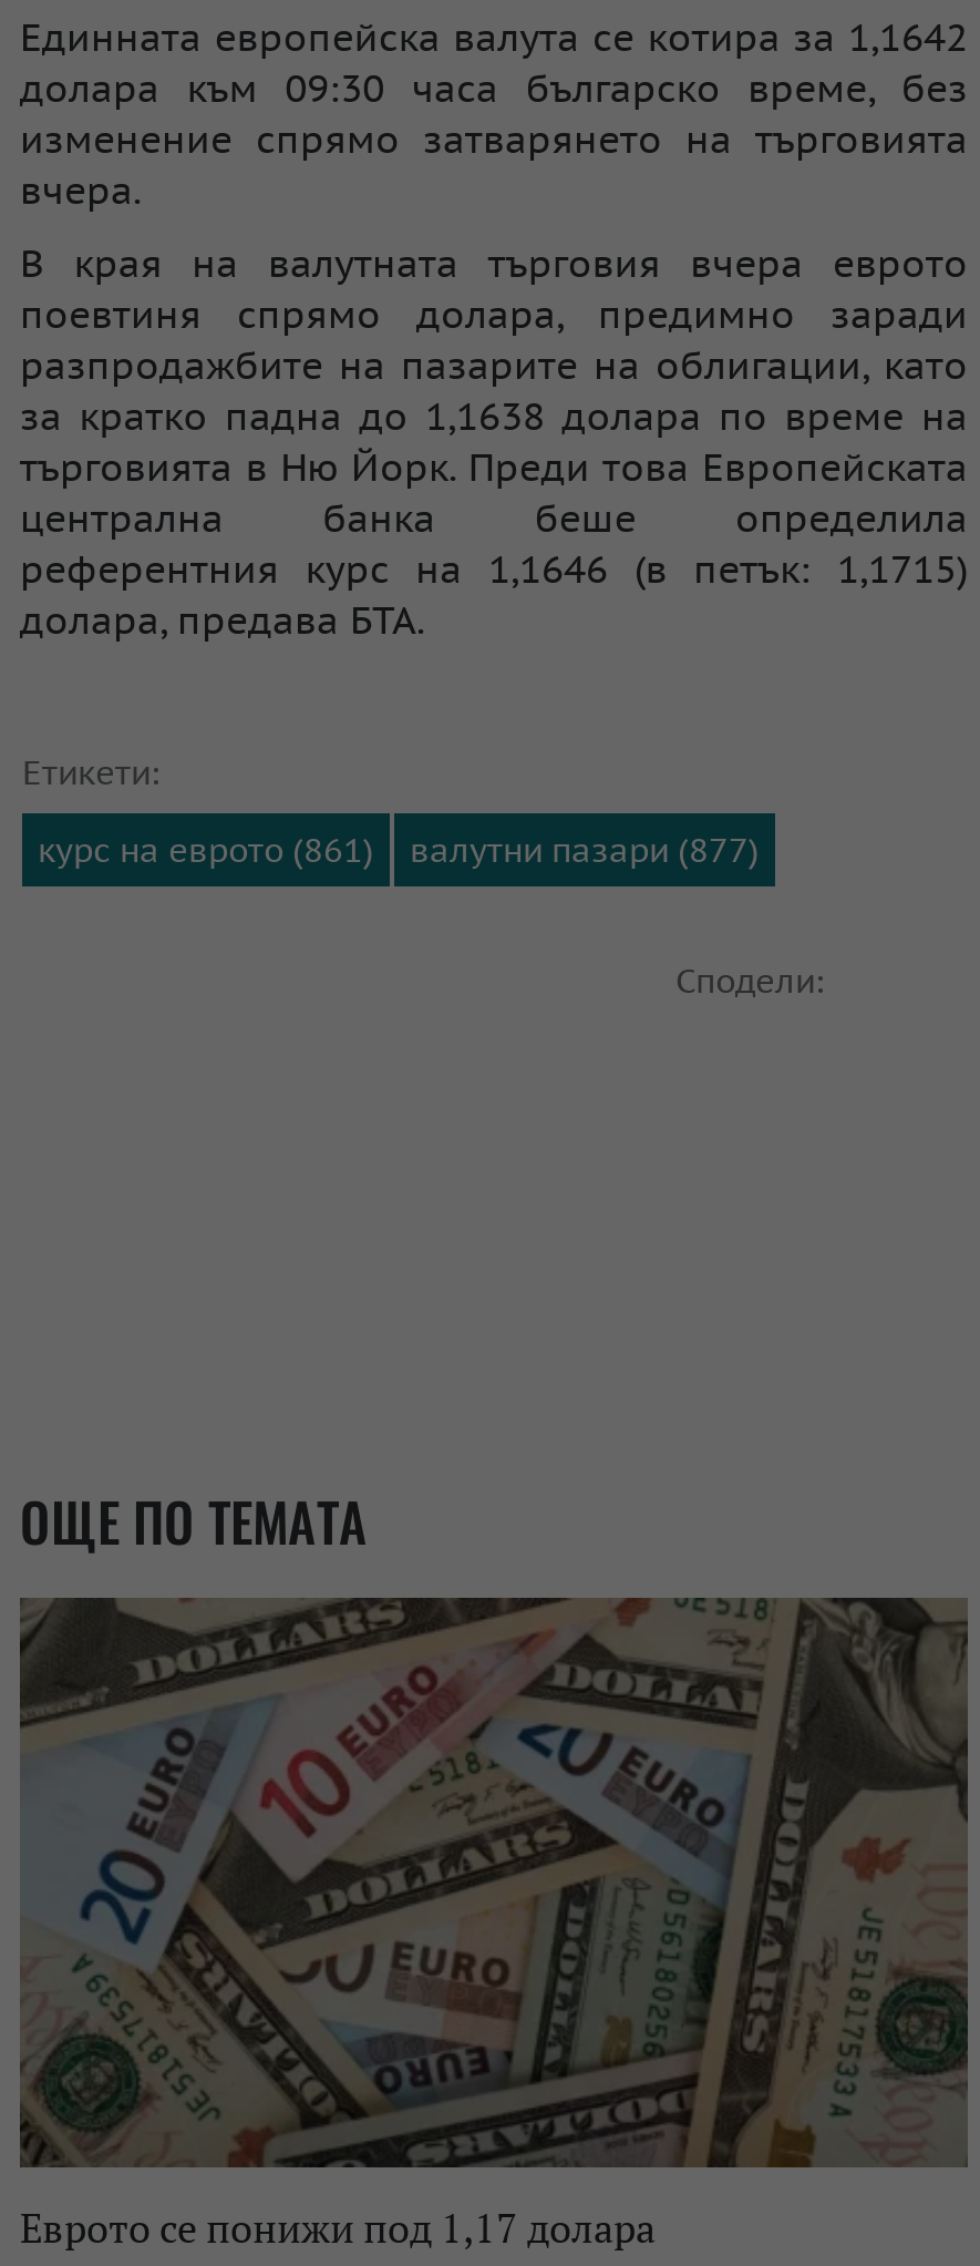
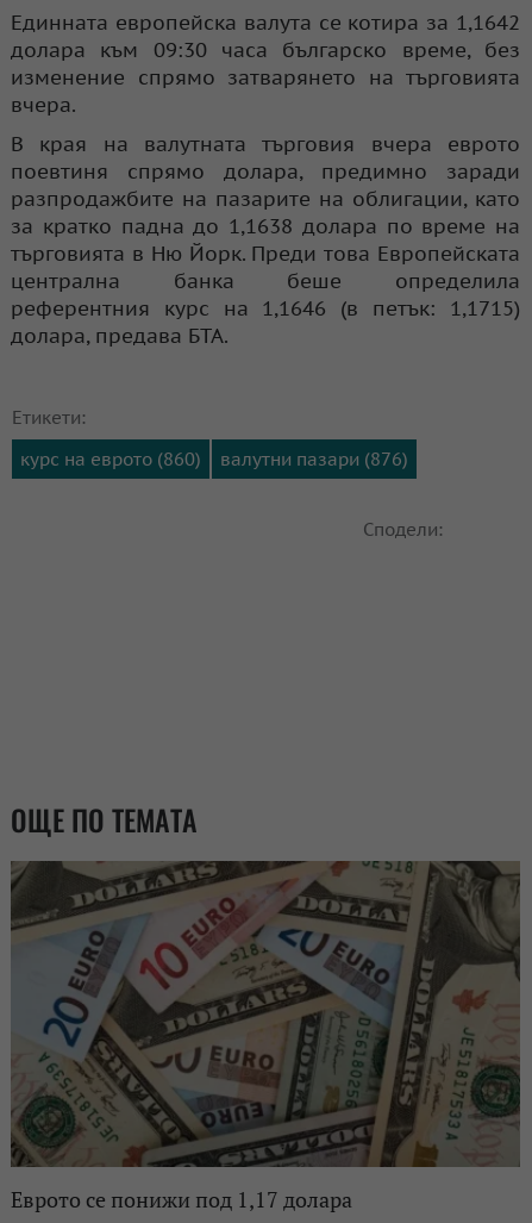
[38,828,374,870] курс на еврото (861) -> [20,448,201,470] курс на еврото (860)
[410,828,760,870] валутни пазари (877) -> [220,448,408,470] валутни пазари (876)

